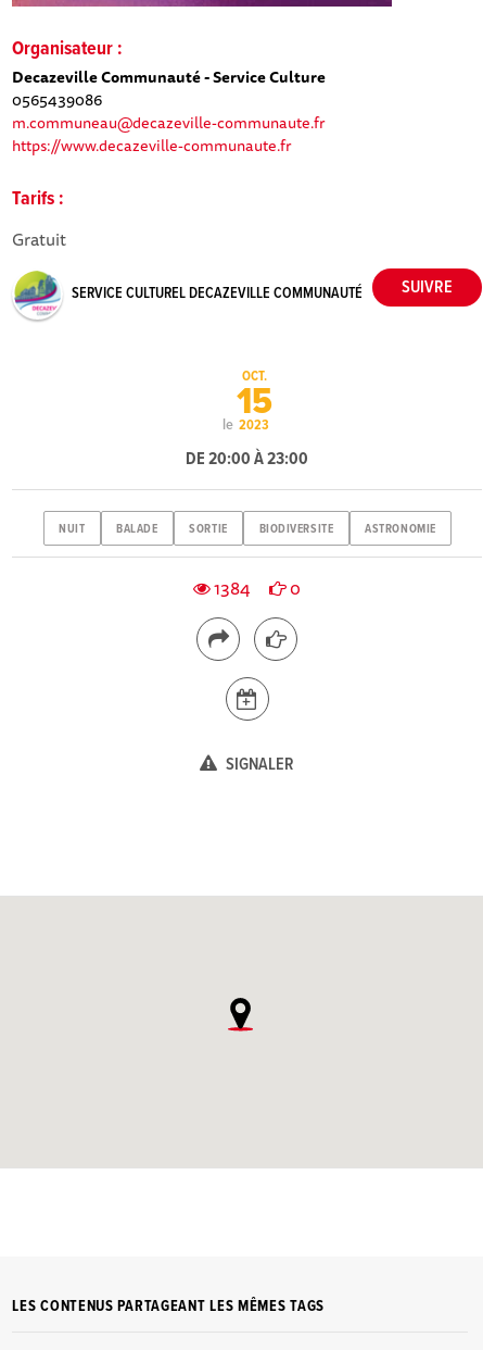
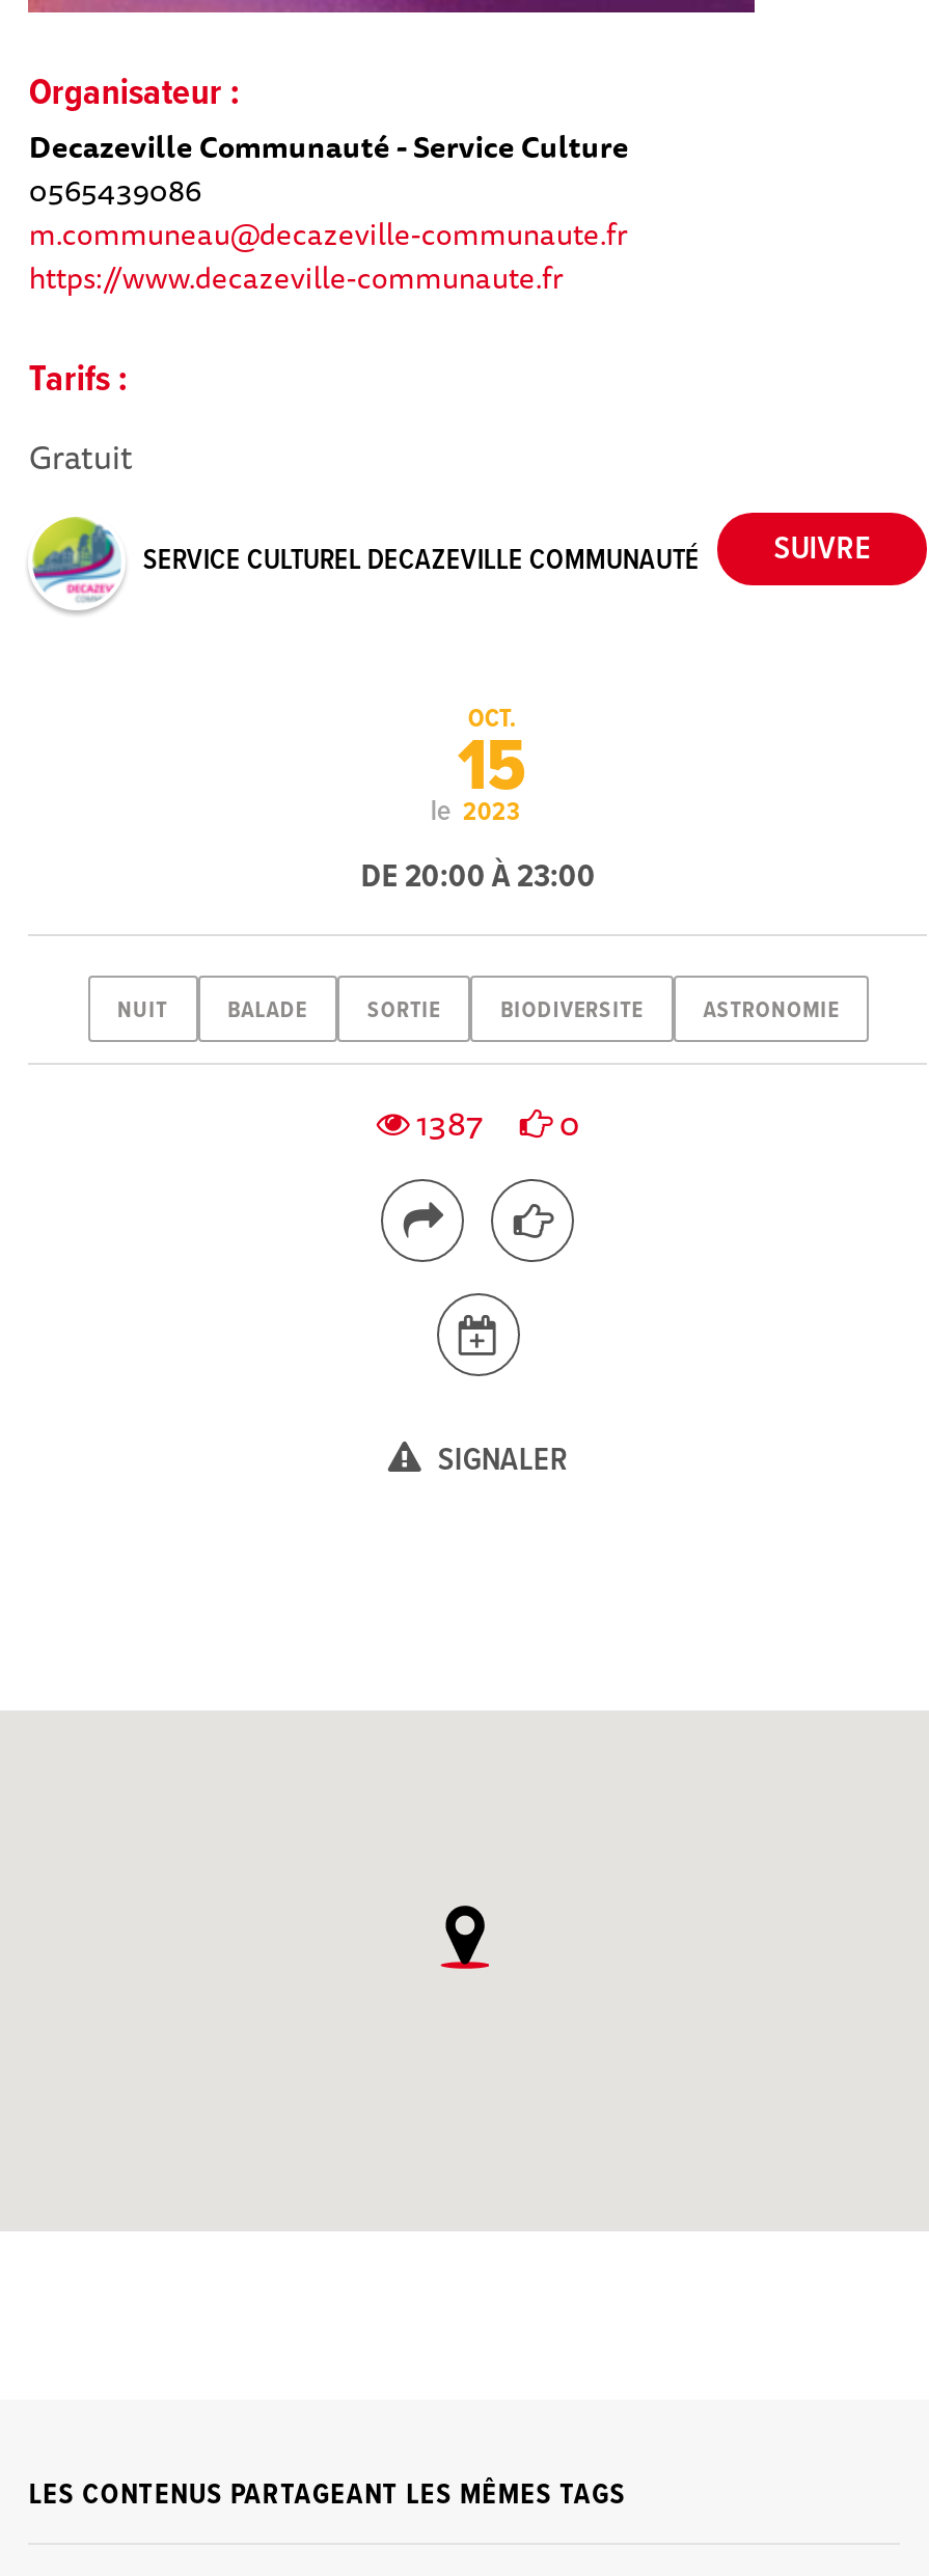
[211,574,301,602] 1384 0 -> [410,1096,580,1150] 1387 0

